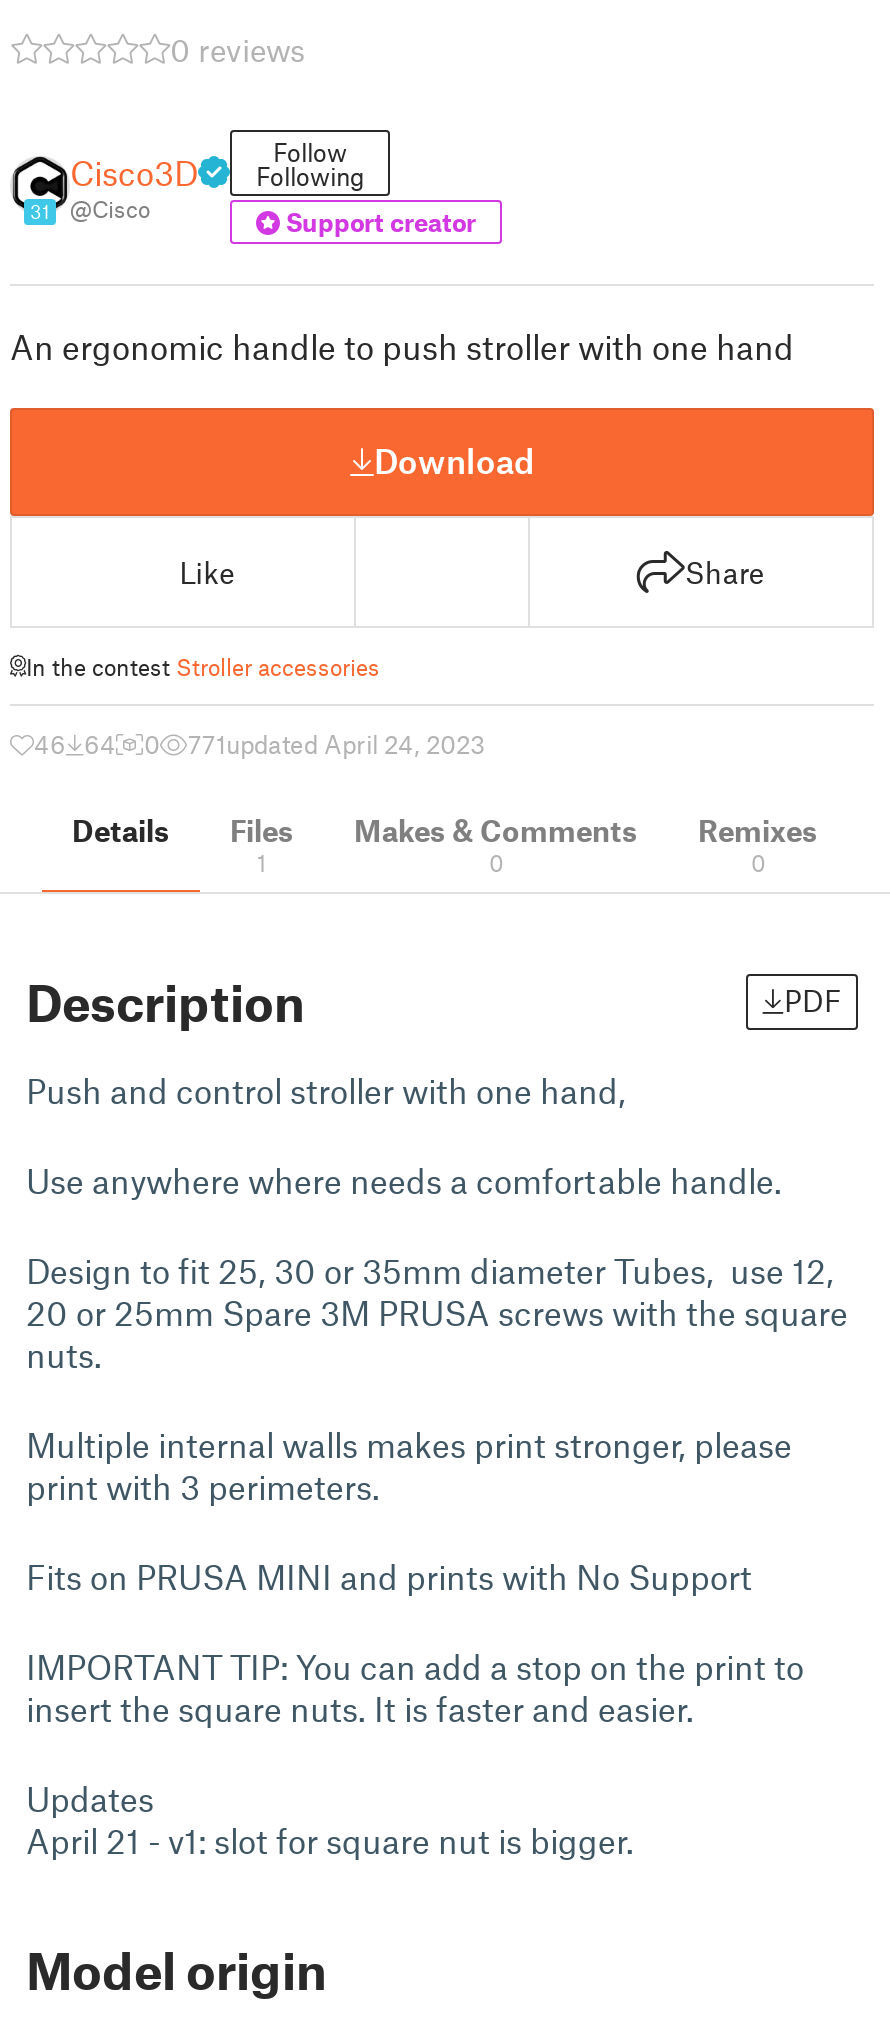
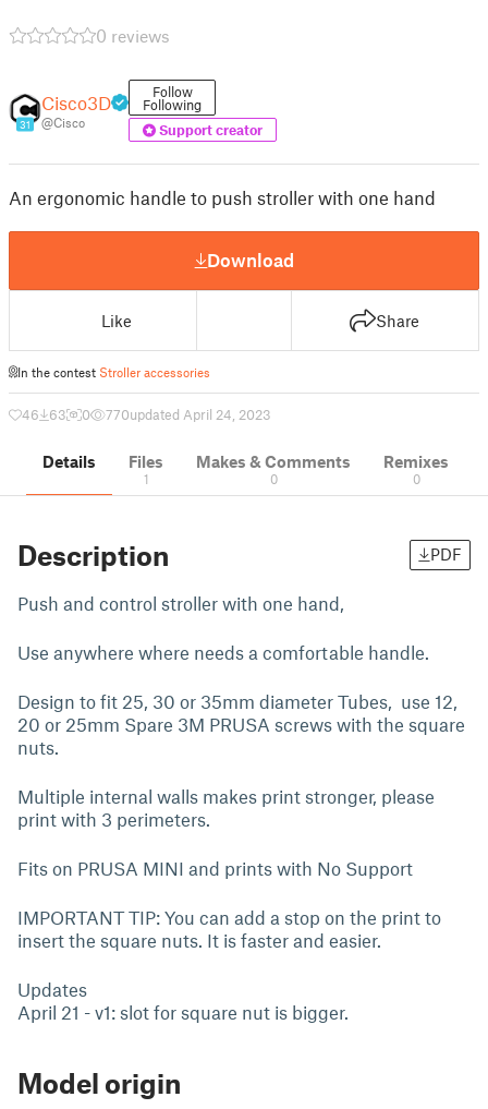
[34,728,116,760] 46 64 -> [22,405,66,423] 46 63
[188,728,486,760] 771updated April 24, 2023 -> [106,405,271,423] 770updated April 24, 2023

